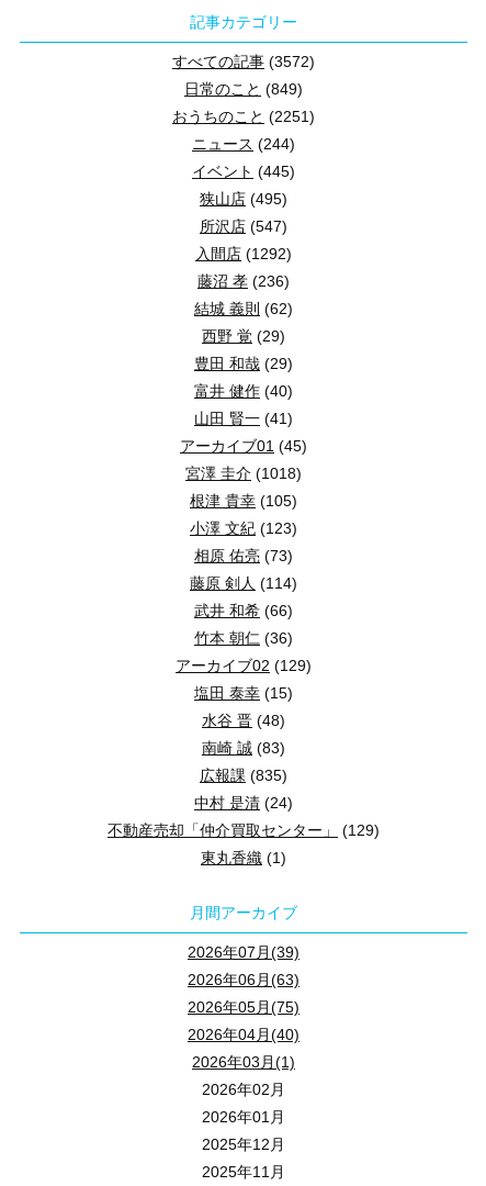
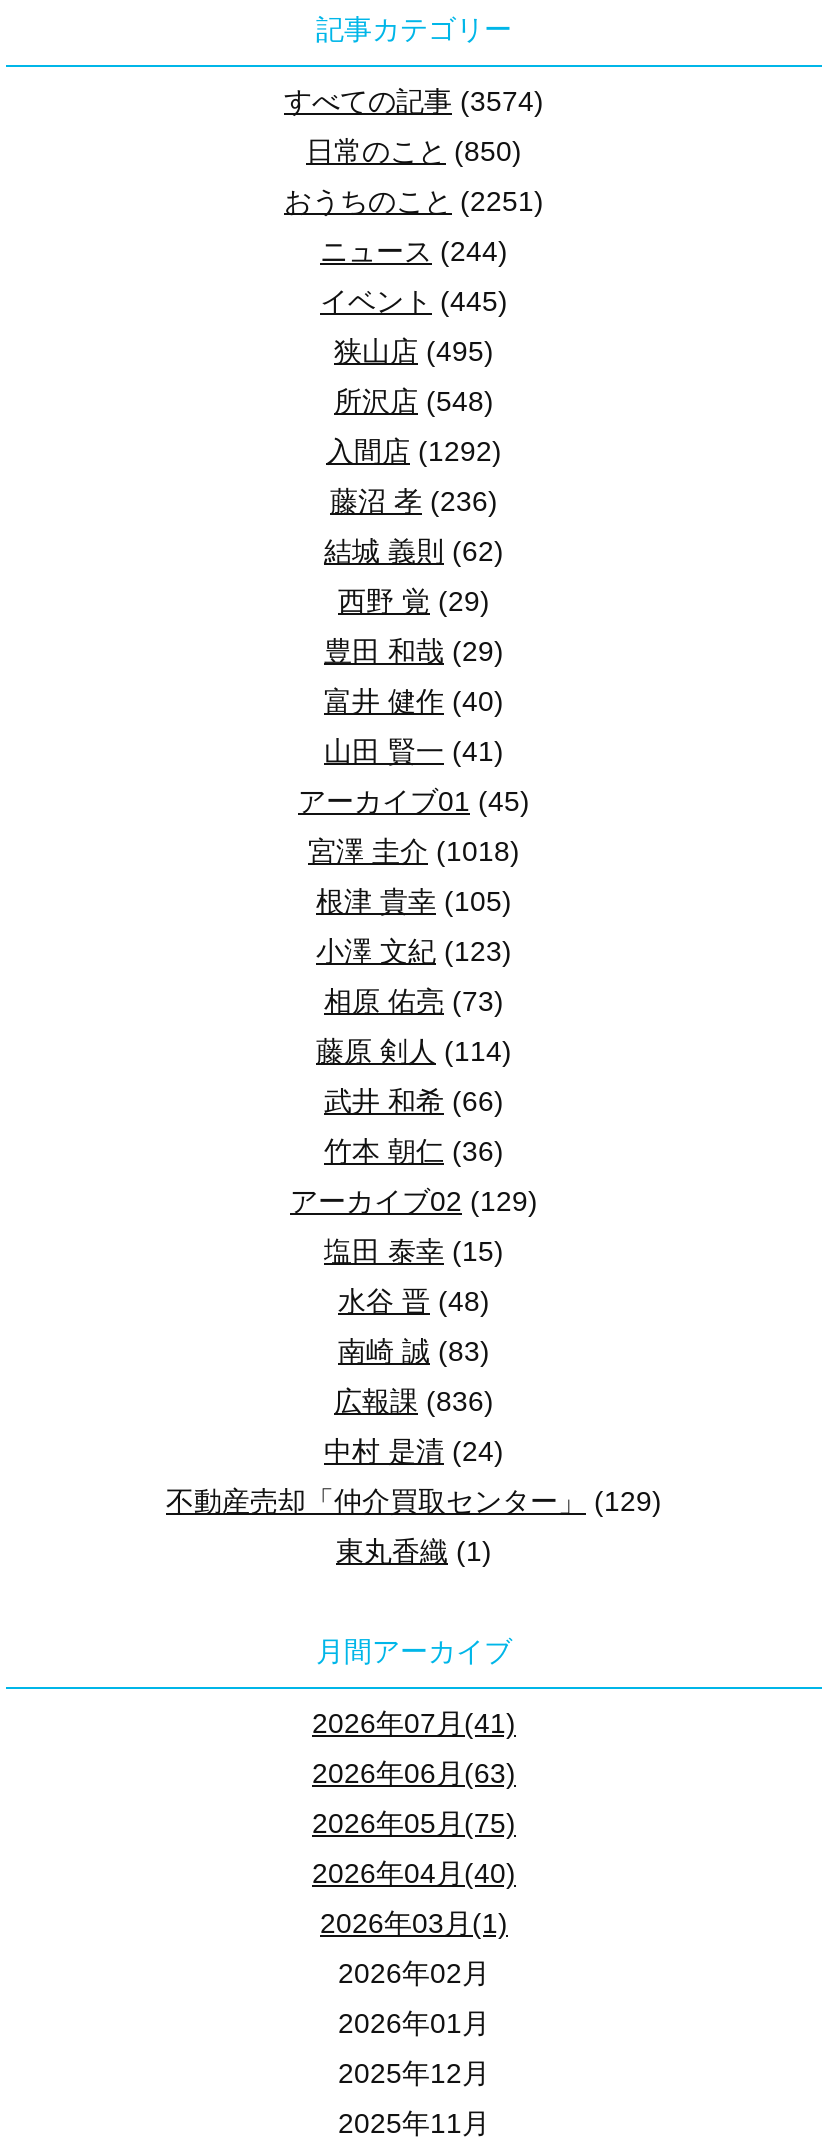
[172,53,315,70] すべての記事(3572) -> [284,85,544,117] すべての記事(3574)
[184,80,303,98] 日常のこと(849) -> [306,135,522,167] 日常のこと(850)
[200,217,287,235] 所沢店(547) -> [334,385,494,417] 所沢店(548)
[200,766,287,784] 広報課(835) -> [334,1385,494,1417] 広報課(836)
[188,943,299,961] 2026年07月(39) -> [312,1707,516,1739] 2026年07月(41)

